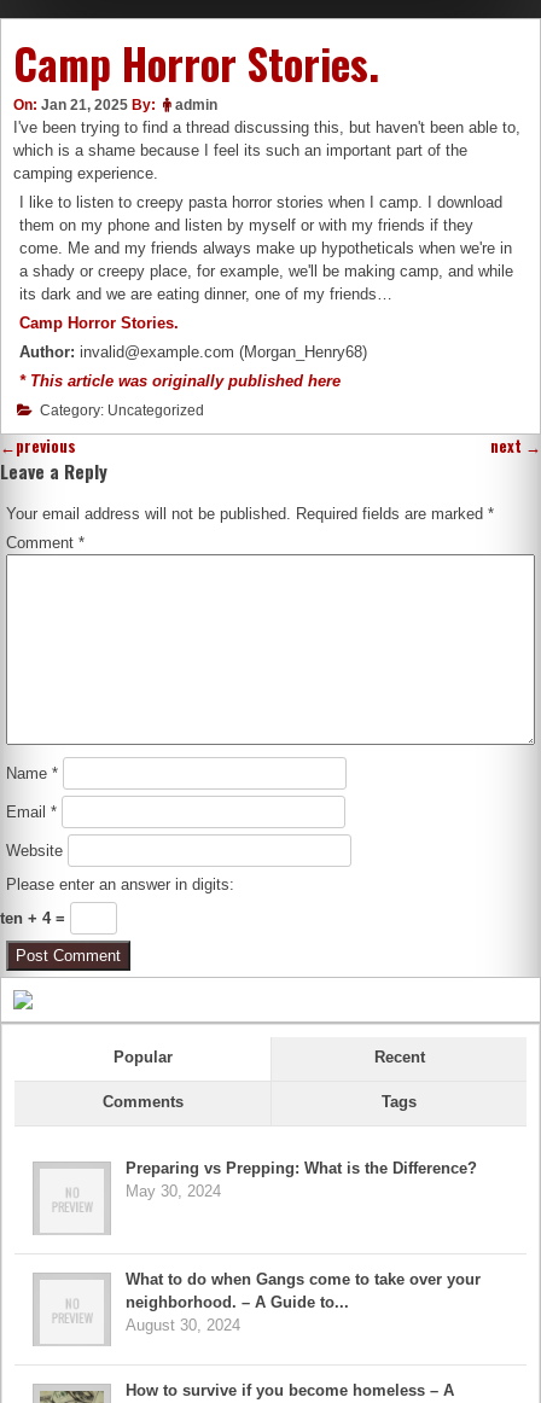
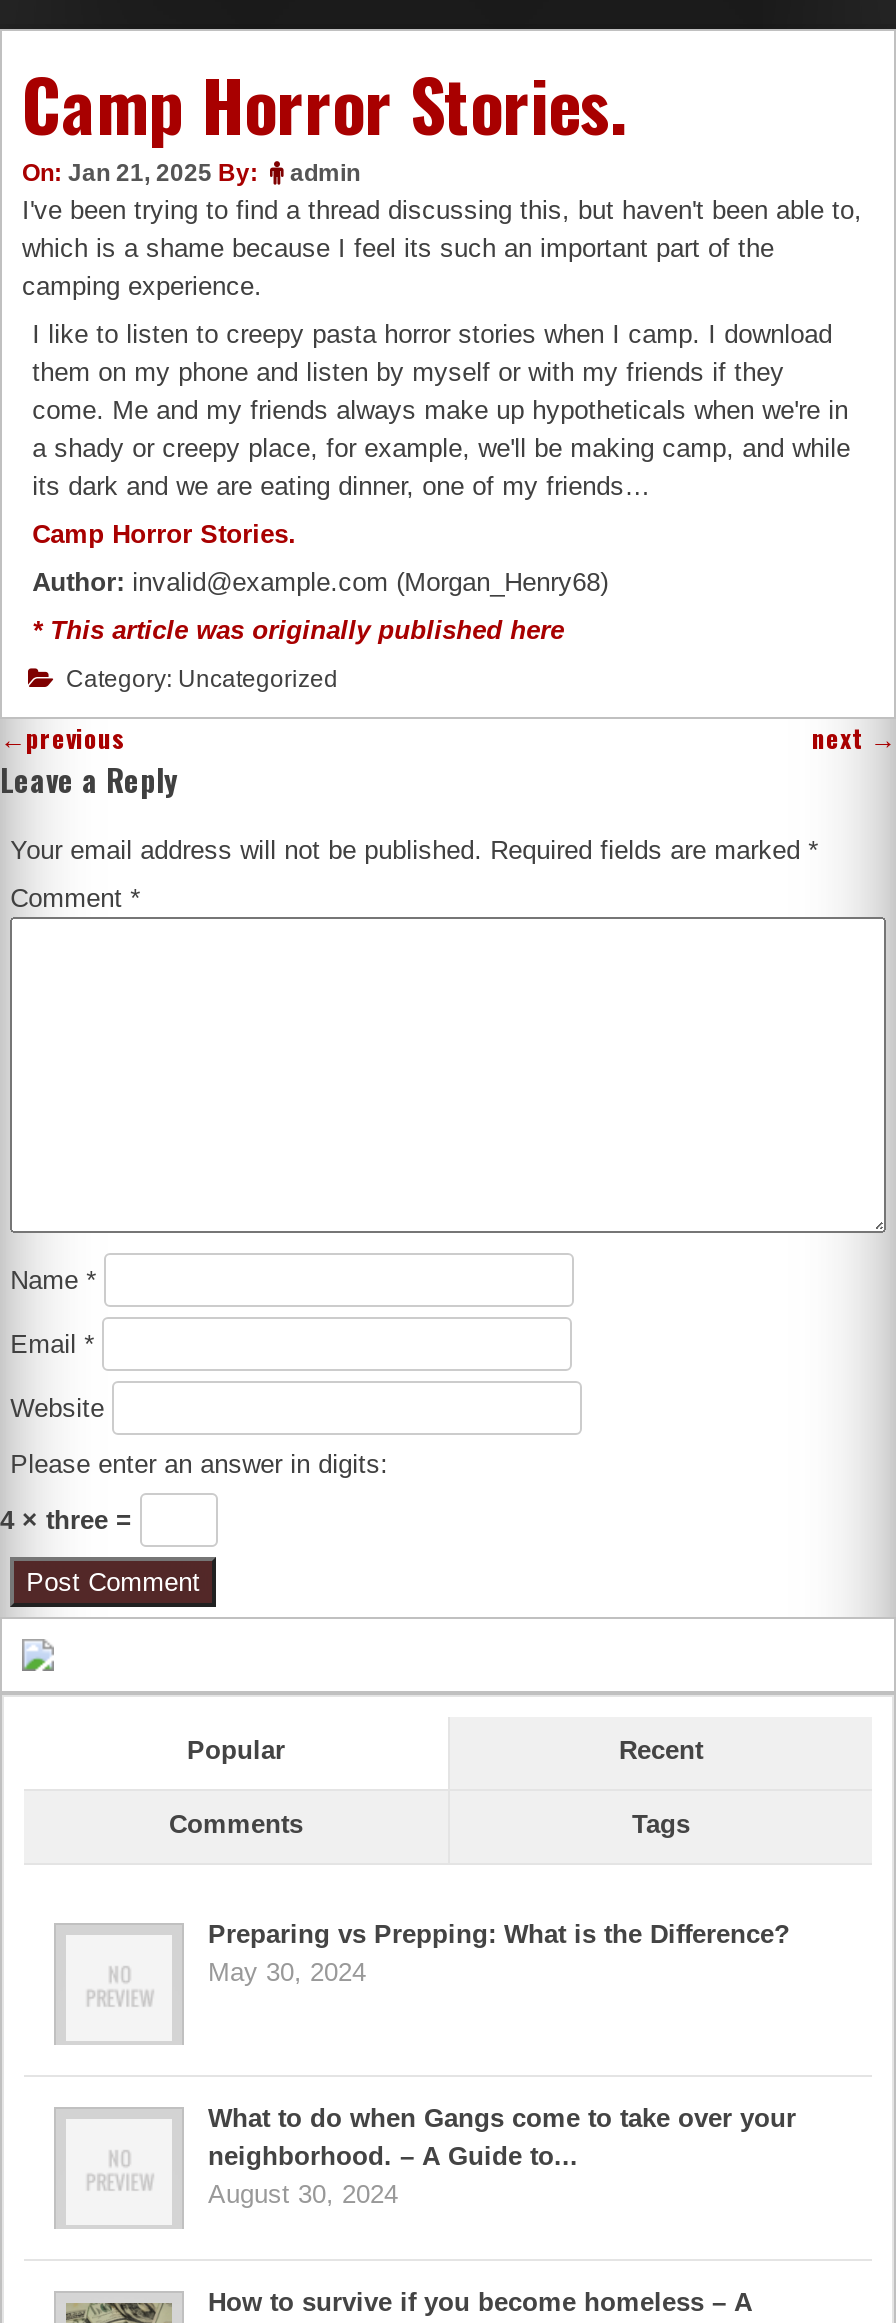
[0,909,70,928] ten + 4 = -> [0,1505,140,1535] 4 × three =

